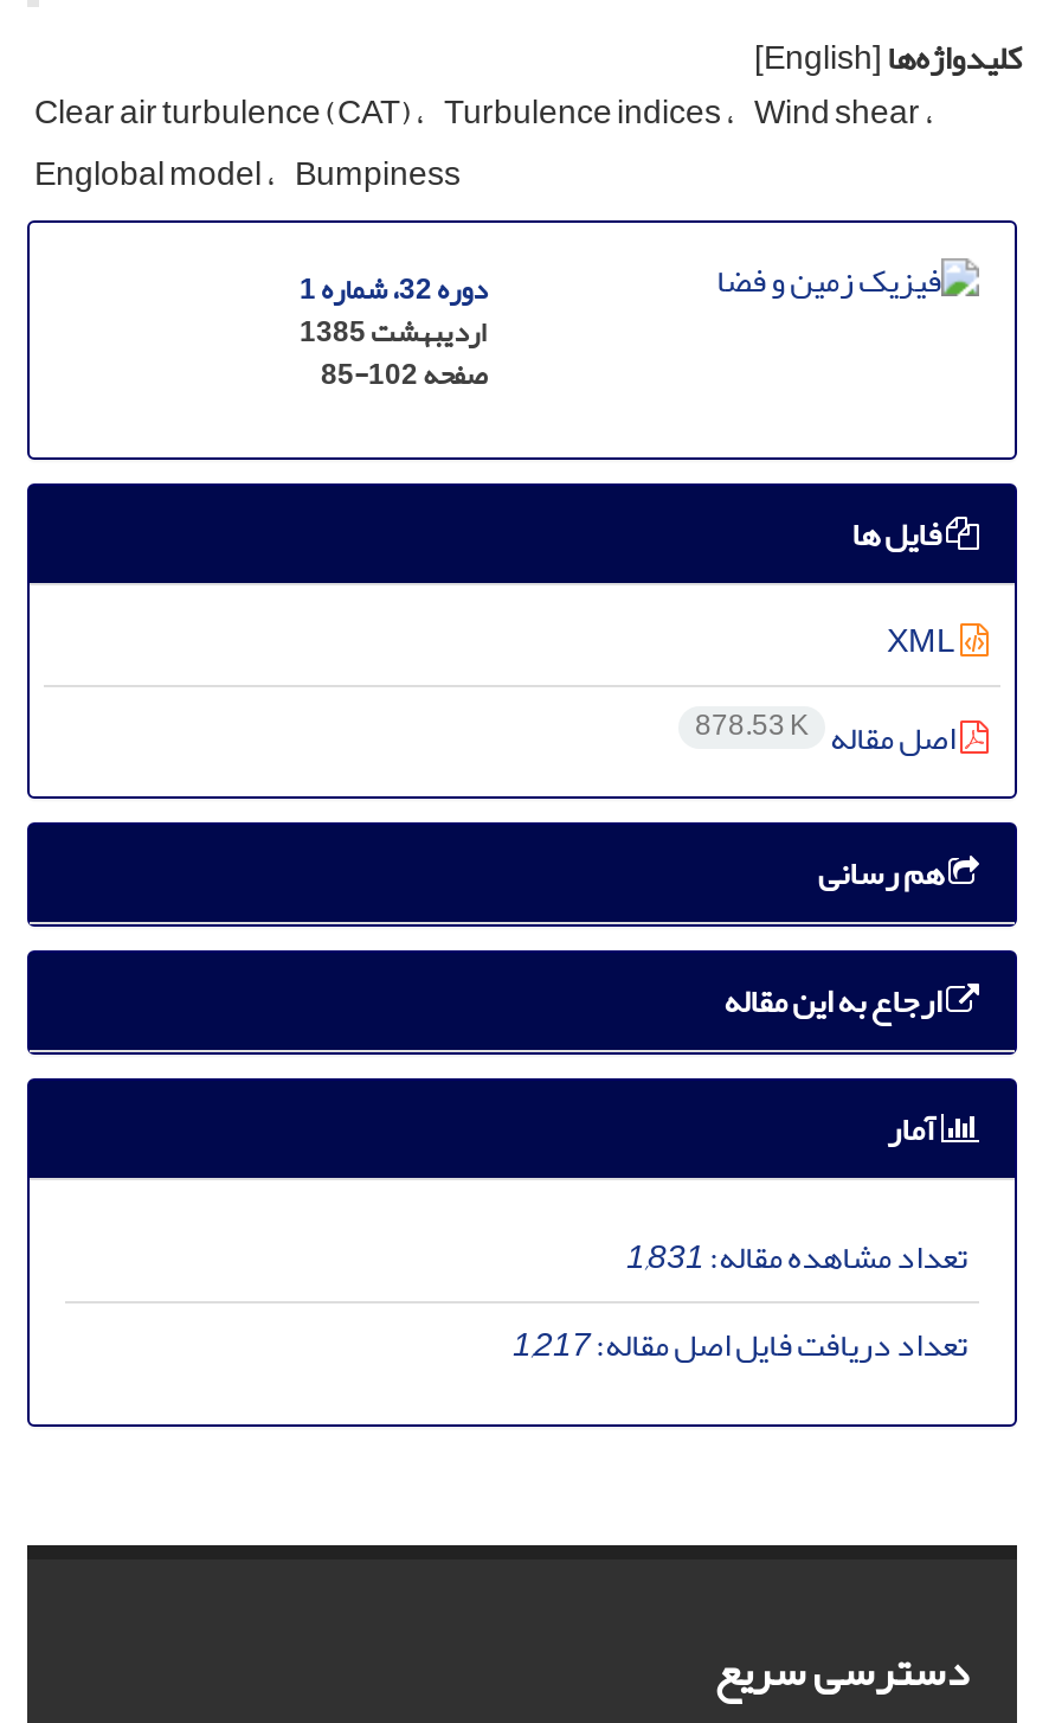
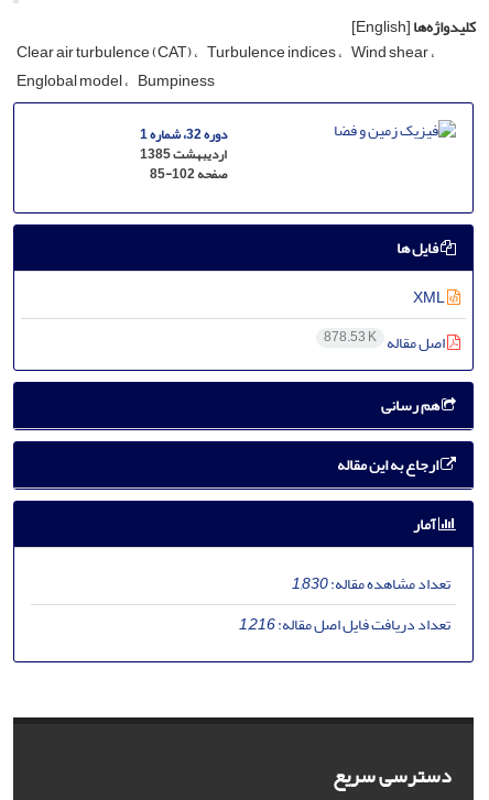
[626,1224,967,1288] تعداد مشاهده مقاله:1,831 -> [292,568,450,598] تعداد مشاهده مقاله:1,830
[513,1312,967,1376] تعداد دریافت فایل اصل مقاله:1,217 -> [239,609,450,639] تعداد دریافت فایل اصل مقاله:1,216

